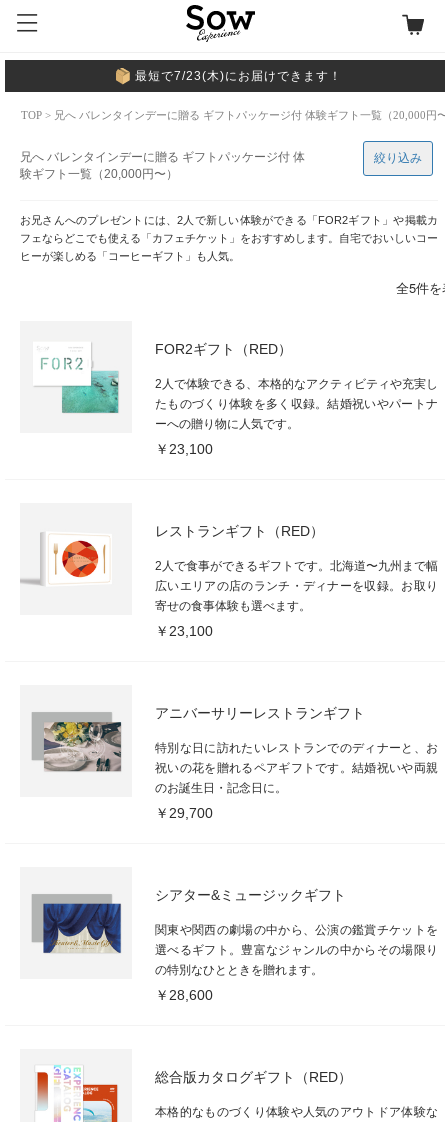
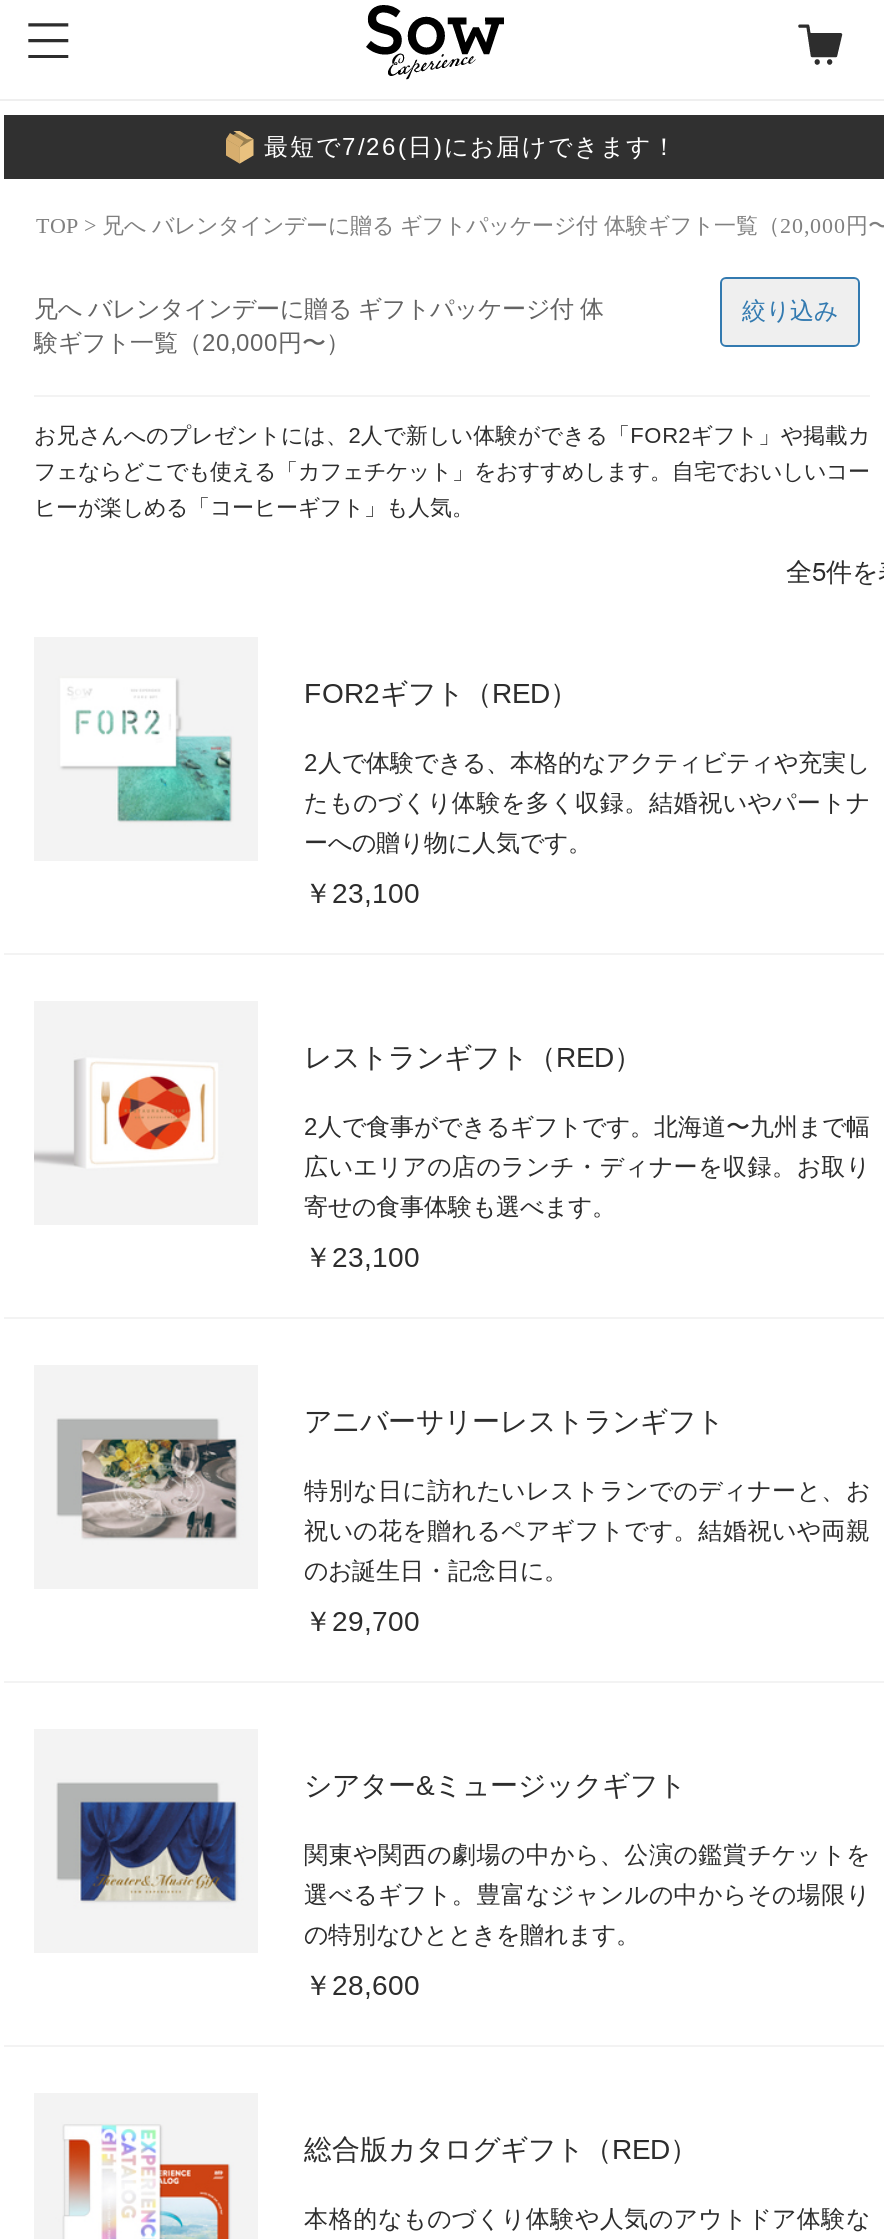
[135,69,342,83] 最短で7/23(木)にお届けできます！ -> [264,133,678,161] 最短で7/26(日)にお届けできます！

